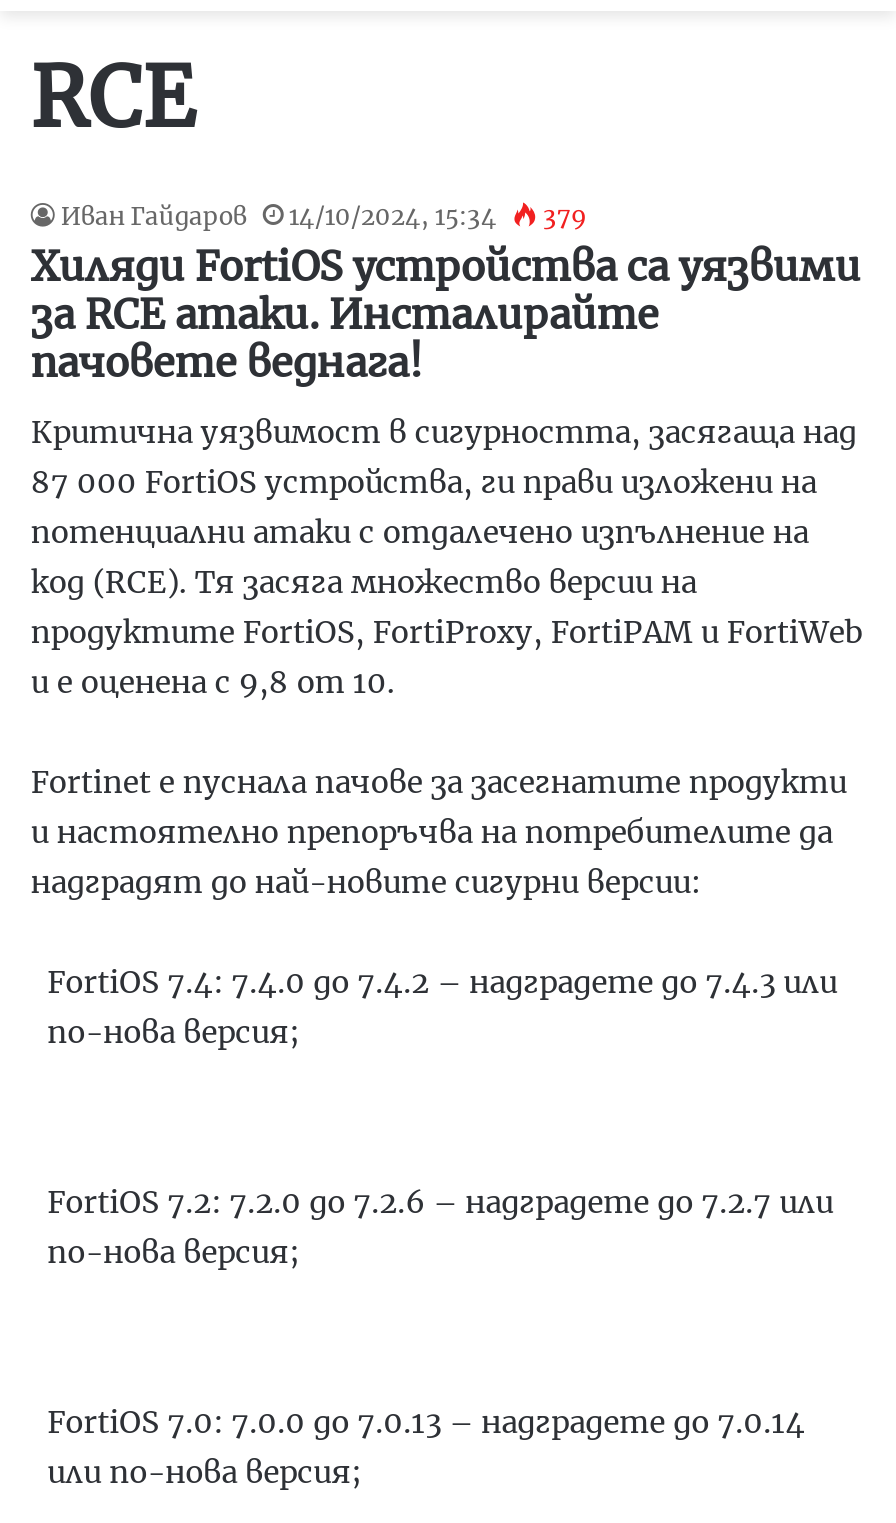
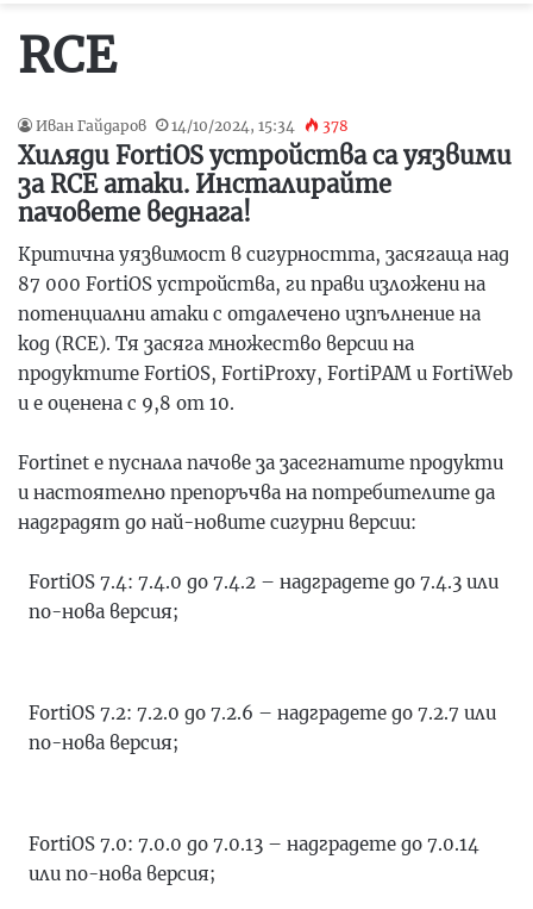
[61,200,587,230] Иван Гайдаров 14/10/2024, 15:34 379 -> [36,116,349,134] Иван Гайдаров 14/10/2024, 15:34 378

